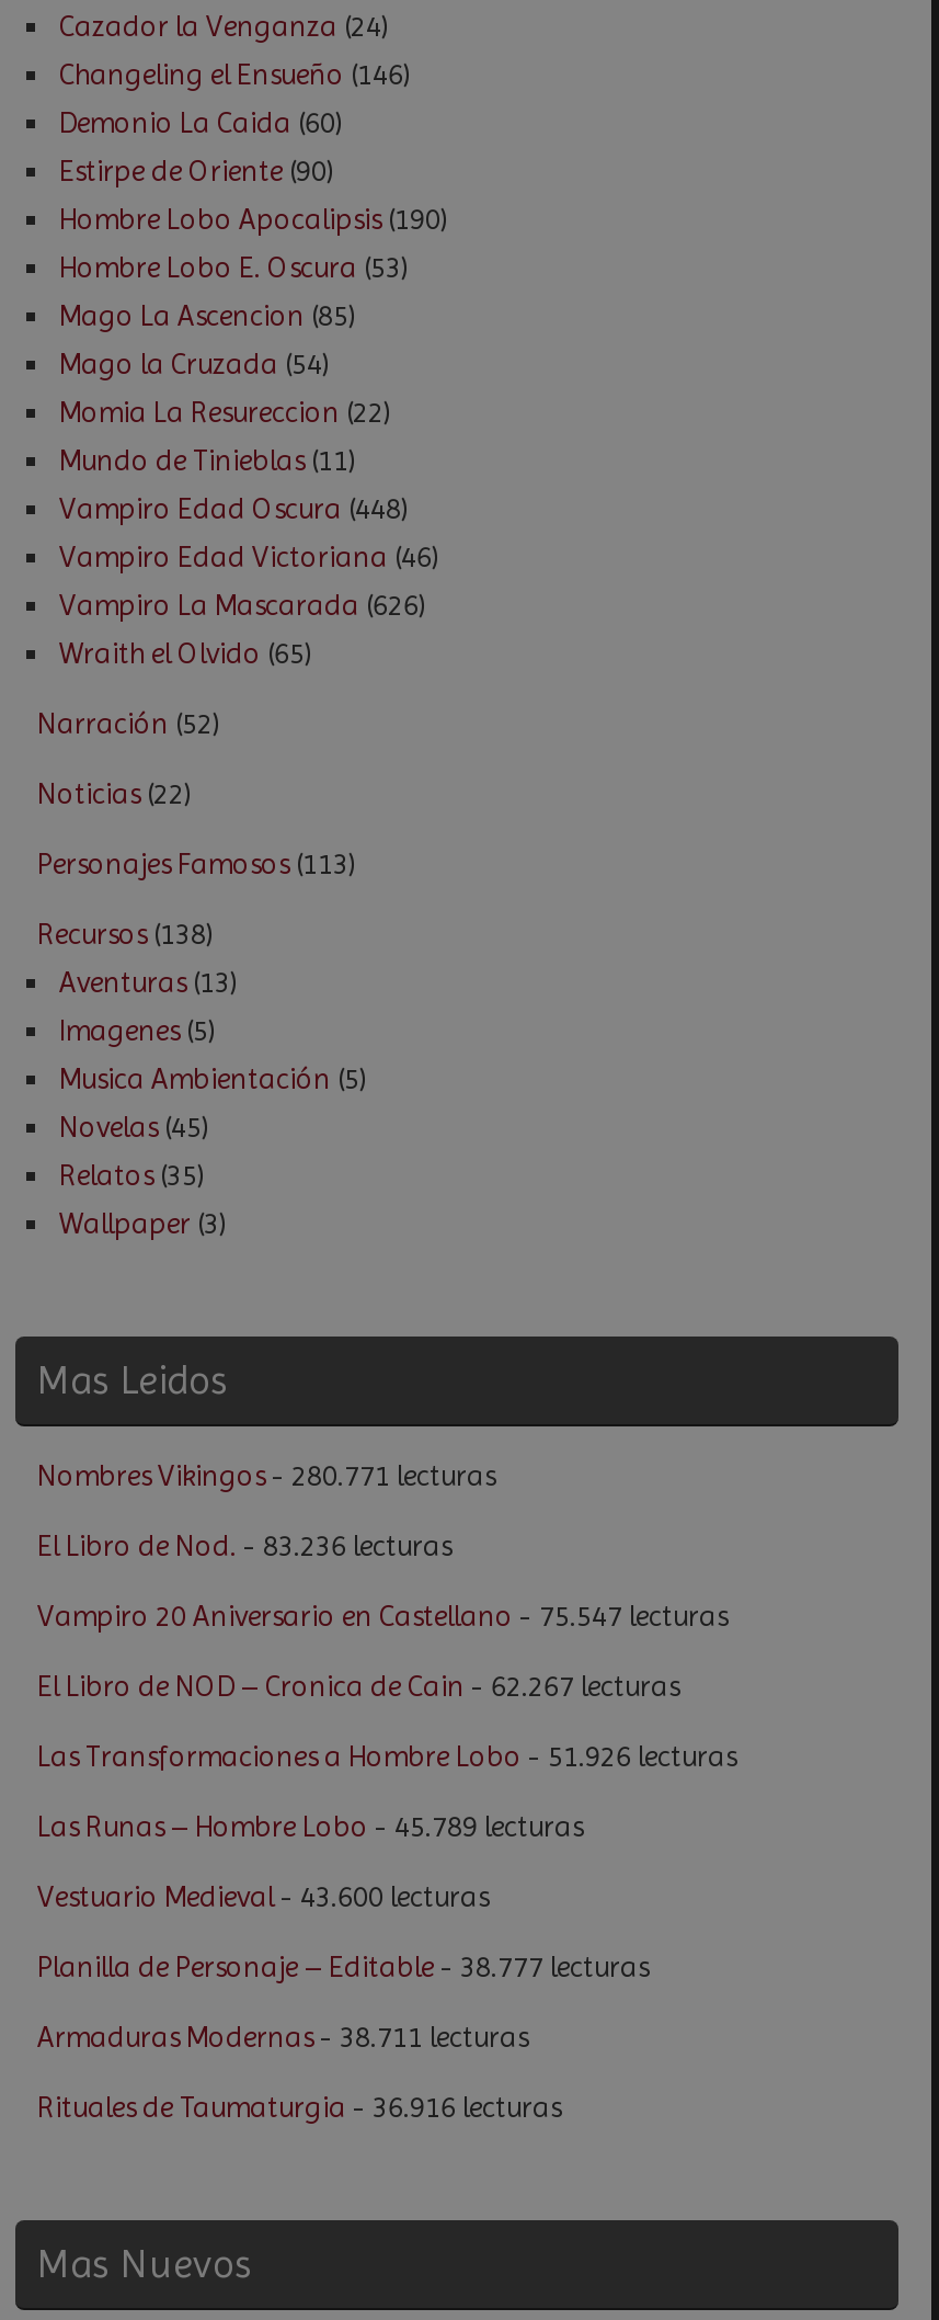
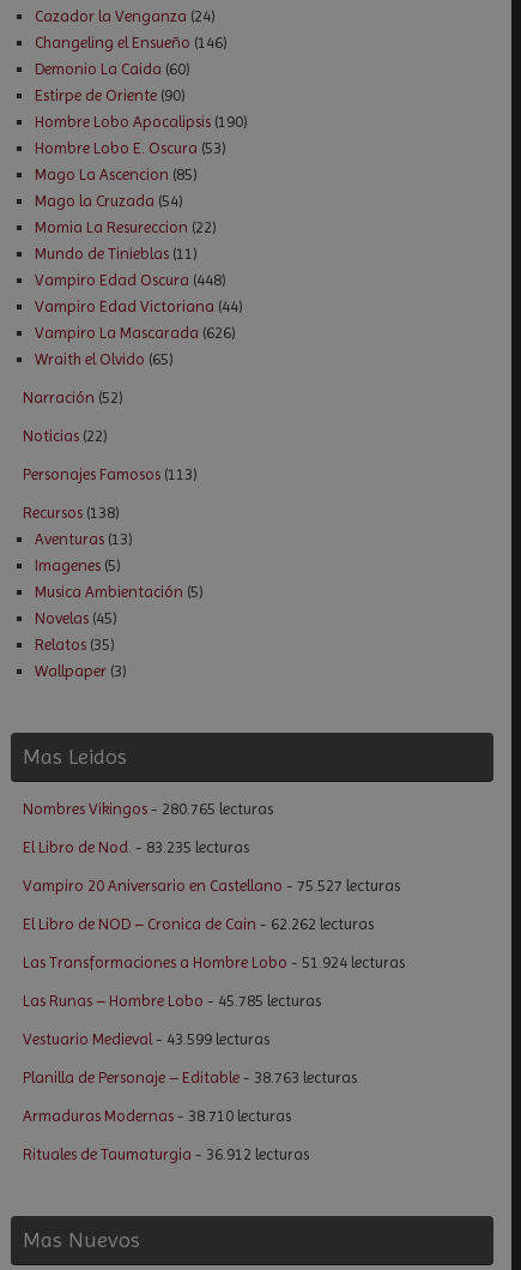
[59,540,440,573] Vampiro Edad Victoriana (46) -> [35,297,243,315] Vampiro Edad Victoriana (44)
[37,1459,495,1492] Nombres Vikingos - 280.771 lecturas -> [23,800,273,818] Nombres Vikingos - 280.765 lecturas
[37,1529,451,1562] El Libro de Nod. - 83.236 lecturas -> [23,838,249,856] El Libro de Nod. - 83.235 lecturas
[37,1599,728,1632] Vampiro 20 Aniversario en Castellano - 75.547 lecturas -> [23,877,400,895] Vampiro 20 Aniversario en Castellano - 75.527 lecturas
[37,1670,679,1703] El Libro de NOD – Cronica de Cain - 62.267 lecturas -> [23,915,374,933] El Libro de NOD – Cronica de Cain - 62.262 lecturas
[37,1740,736,1773] Las Transformaciones a Hombre Lobo - 51.926 lecturas -> [23,953,405,971] Las Transformaciones a Hombre Lobo - 51.924 lecturas
[37,1810,583,1843] Las Runas – Hombre Lobo - 45.789 lecturas -> [23,992,321,1010] Las Runas – Hombre Lobo - 45.785 lecturas
[37,1880,489,1913] Vestuario Medieval - 43.600 lecturas -> [23,1030,269,1048] Vestuario Medieval - 43.599 lecturas
[37,1950,649,1983] Planilla de Personaje – Editable - 38.777 lecturas -> [23,1068,357,1086] Planilla de Personaje – Editable - 38.763 lecturas
[37,2020,528,2053] Armaduras Modernas - 38.711 lecturas -> [23,1107,291,1125] Armaduras Modernas - 38.710 lecturas
[37,2091,561,2124] Rituales de Taumaturgia - 36.916 lecturas -> [23,1145,309,1163] Rituales de Taumaturgia - 36.912 lecturas

